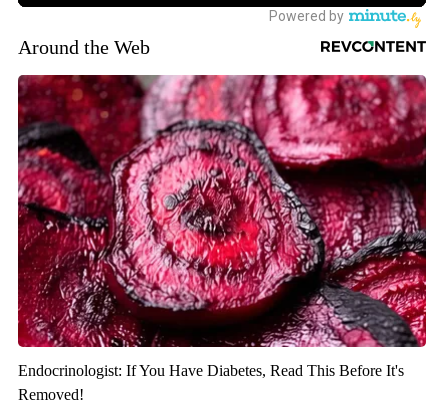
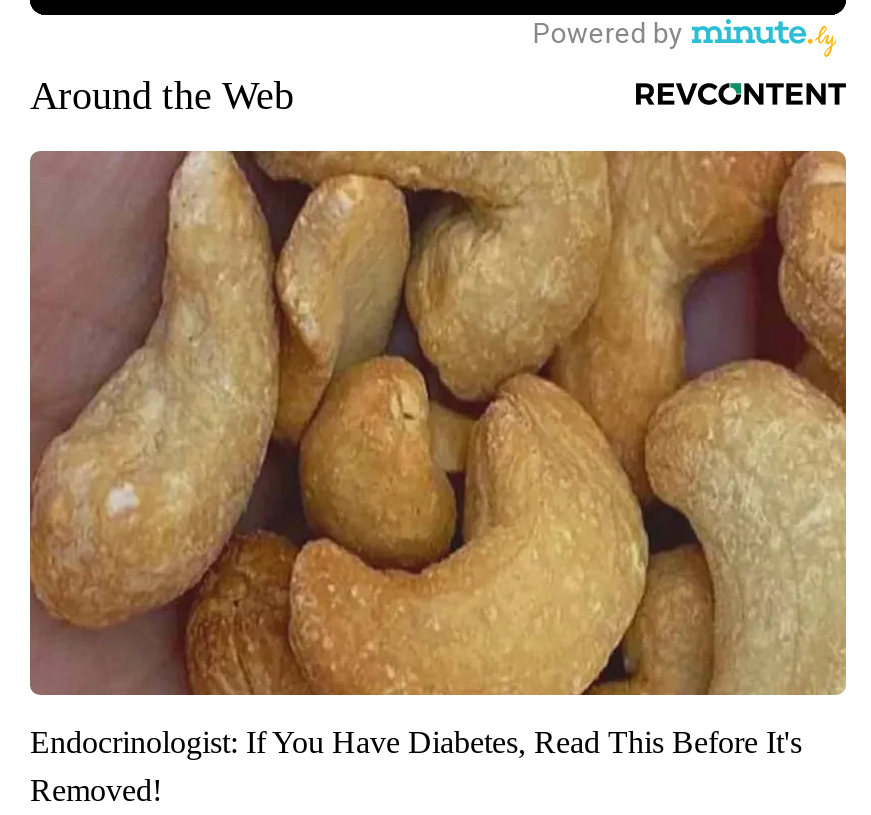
[17,74,427,348] [image] -> [28,150,848,696] [image]

